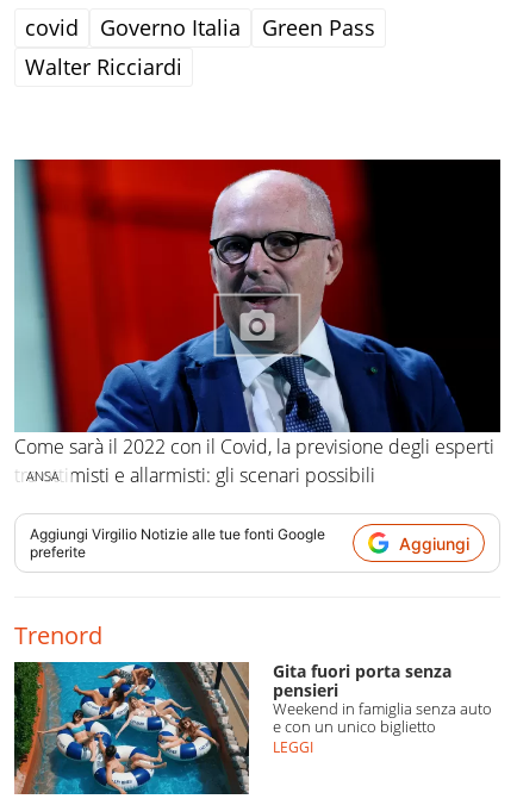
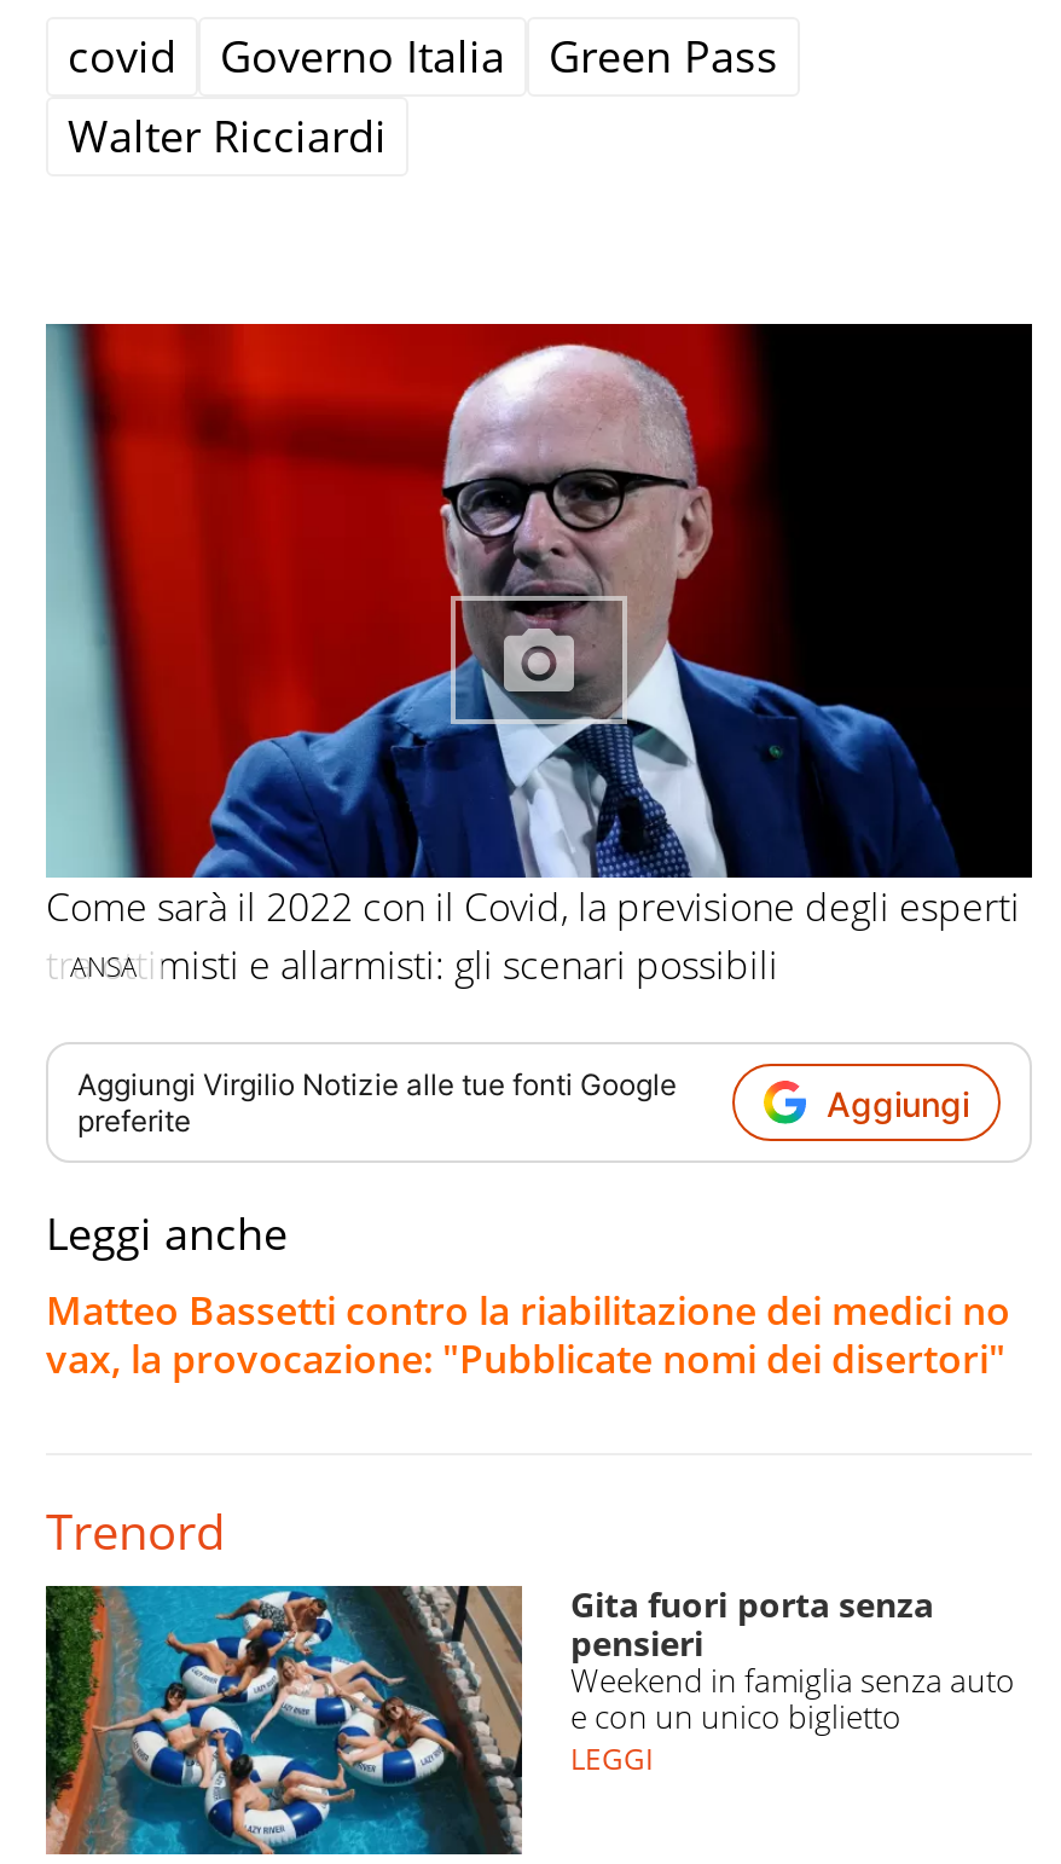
none -> [46,1205,1010,1386] Leggi anche | Matteo Bassetti contro la riabilitazione dei medici no | vax, la provocazione: "Pubblicate nomi dei disertori"

